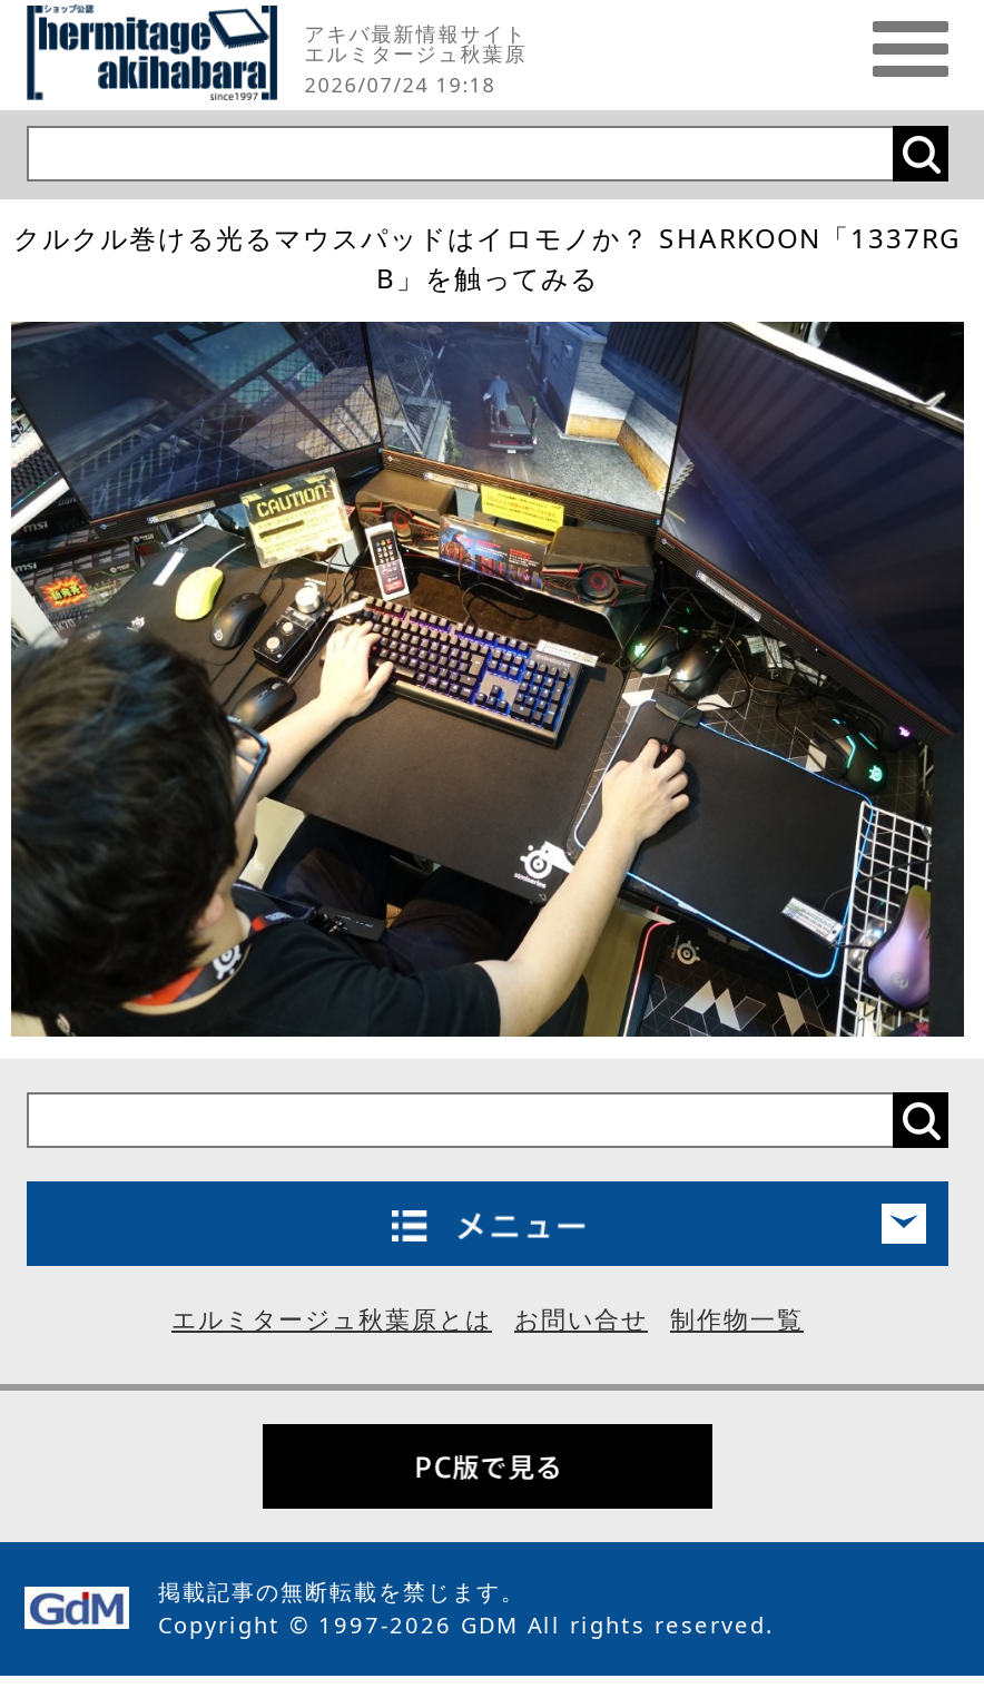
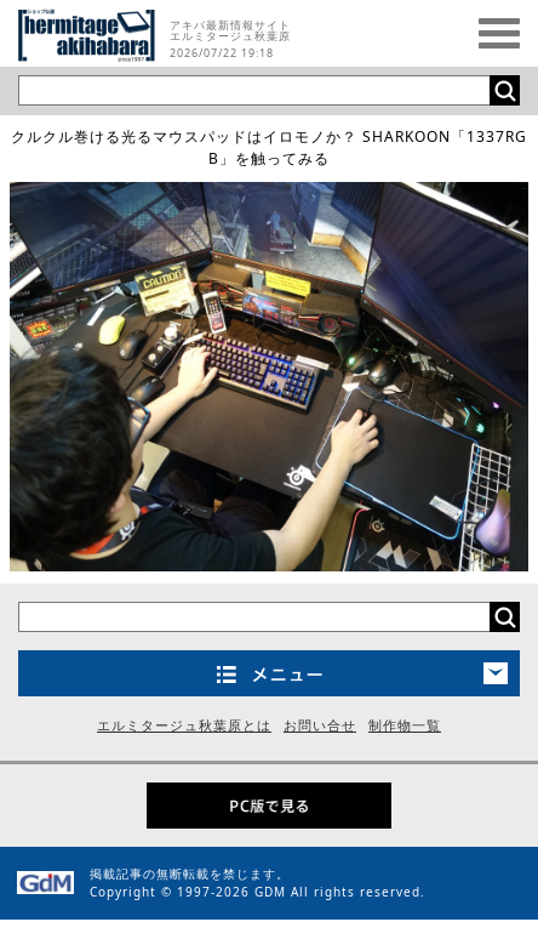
[305,70,496,99] 2026/07/24 19:18 -> [169,45,274,61] 2026/07/22 19:18

